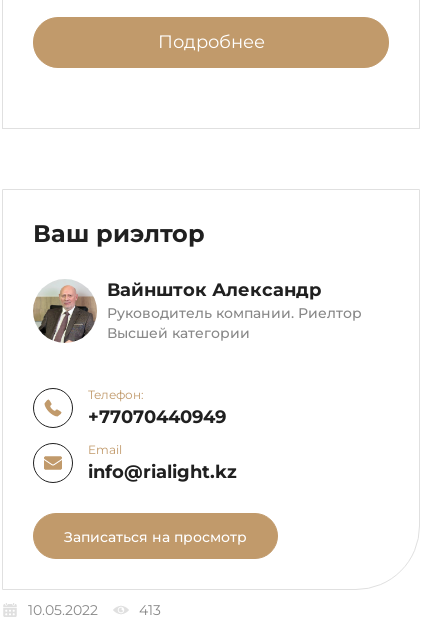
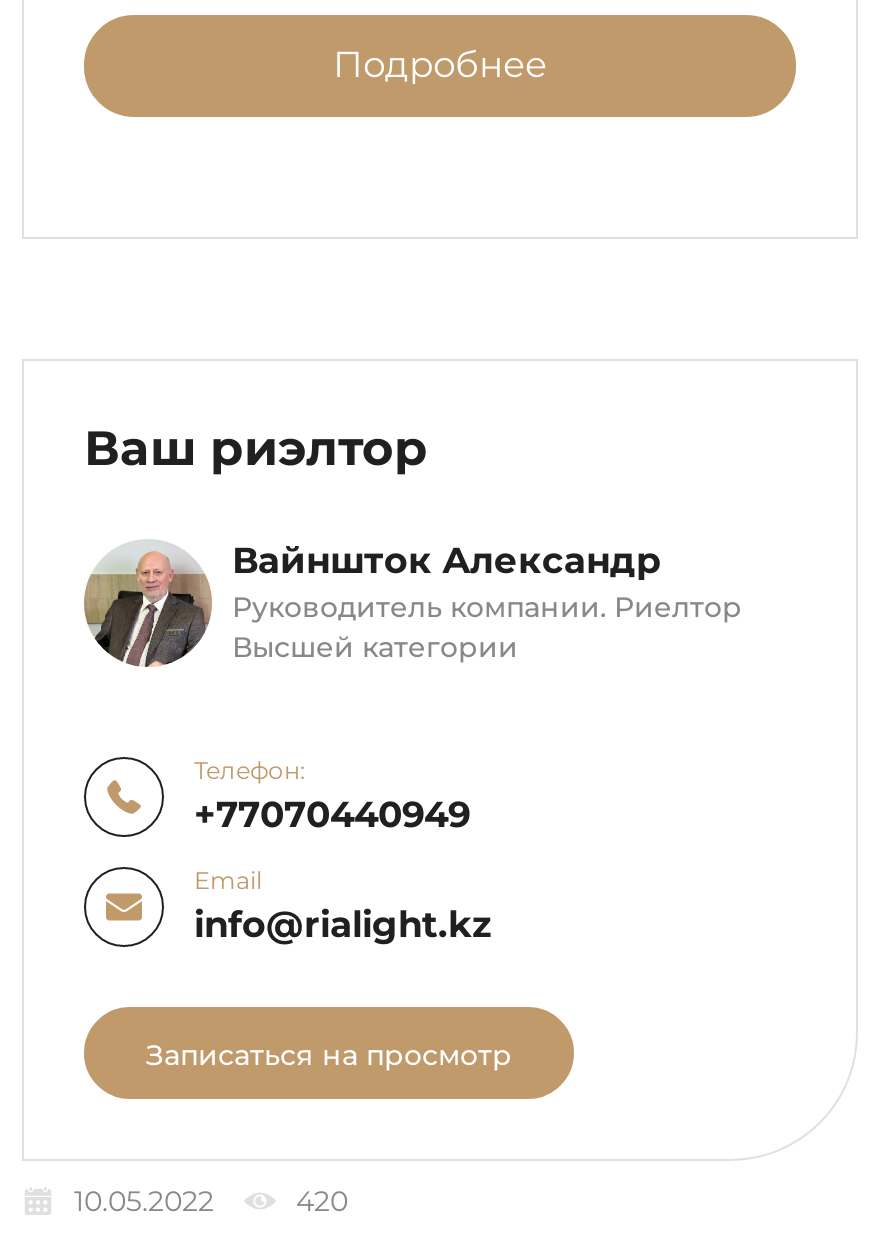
[139,601,161,619] 413 -> [296,1183,348,1219] 420

